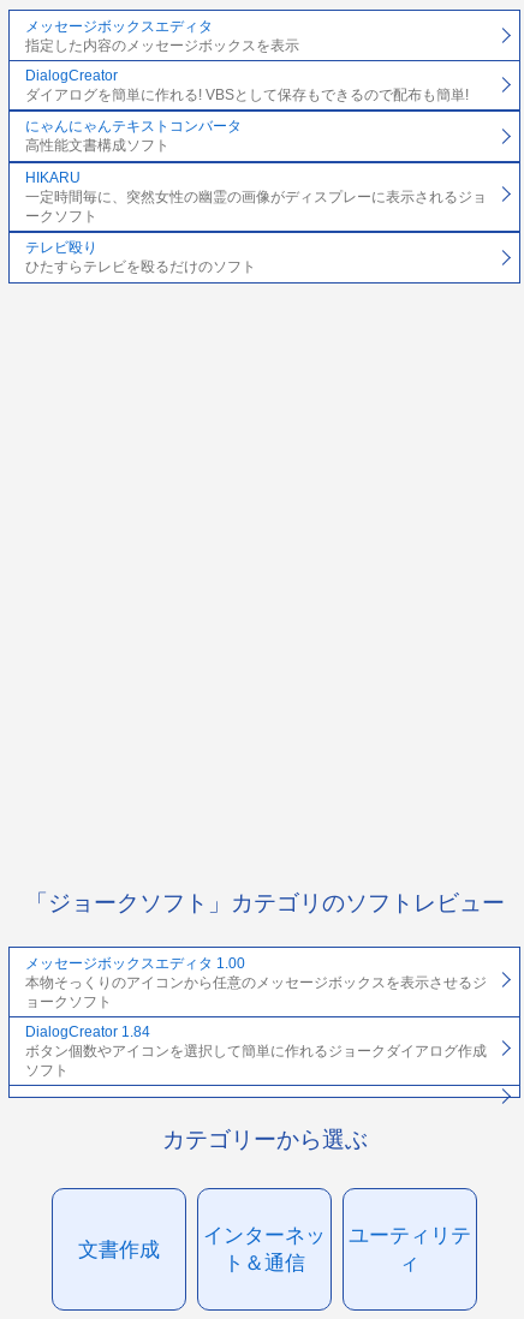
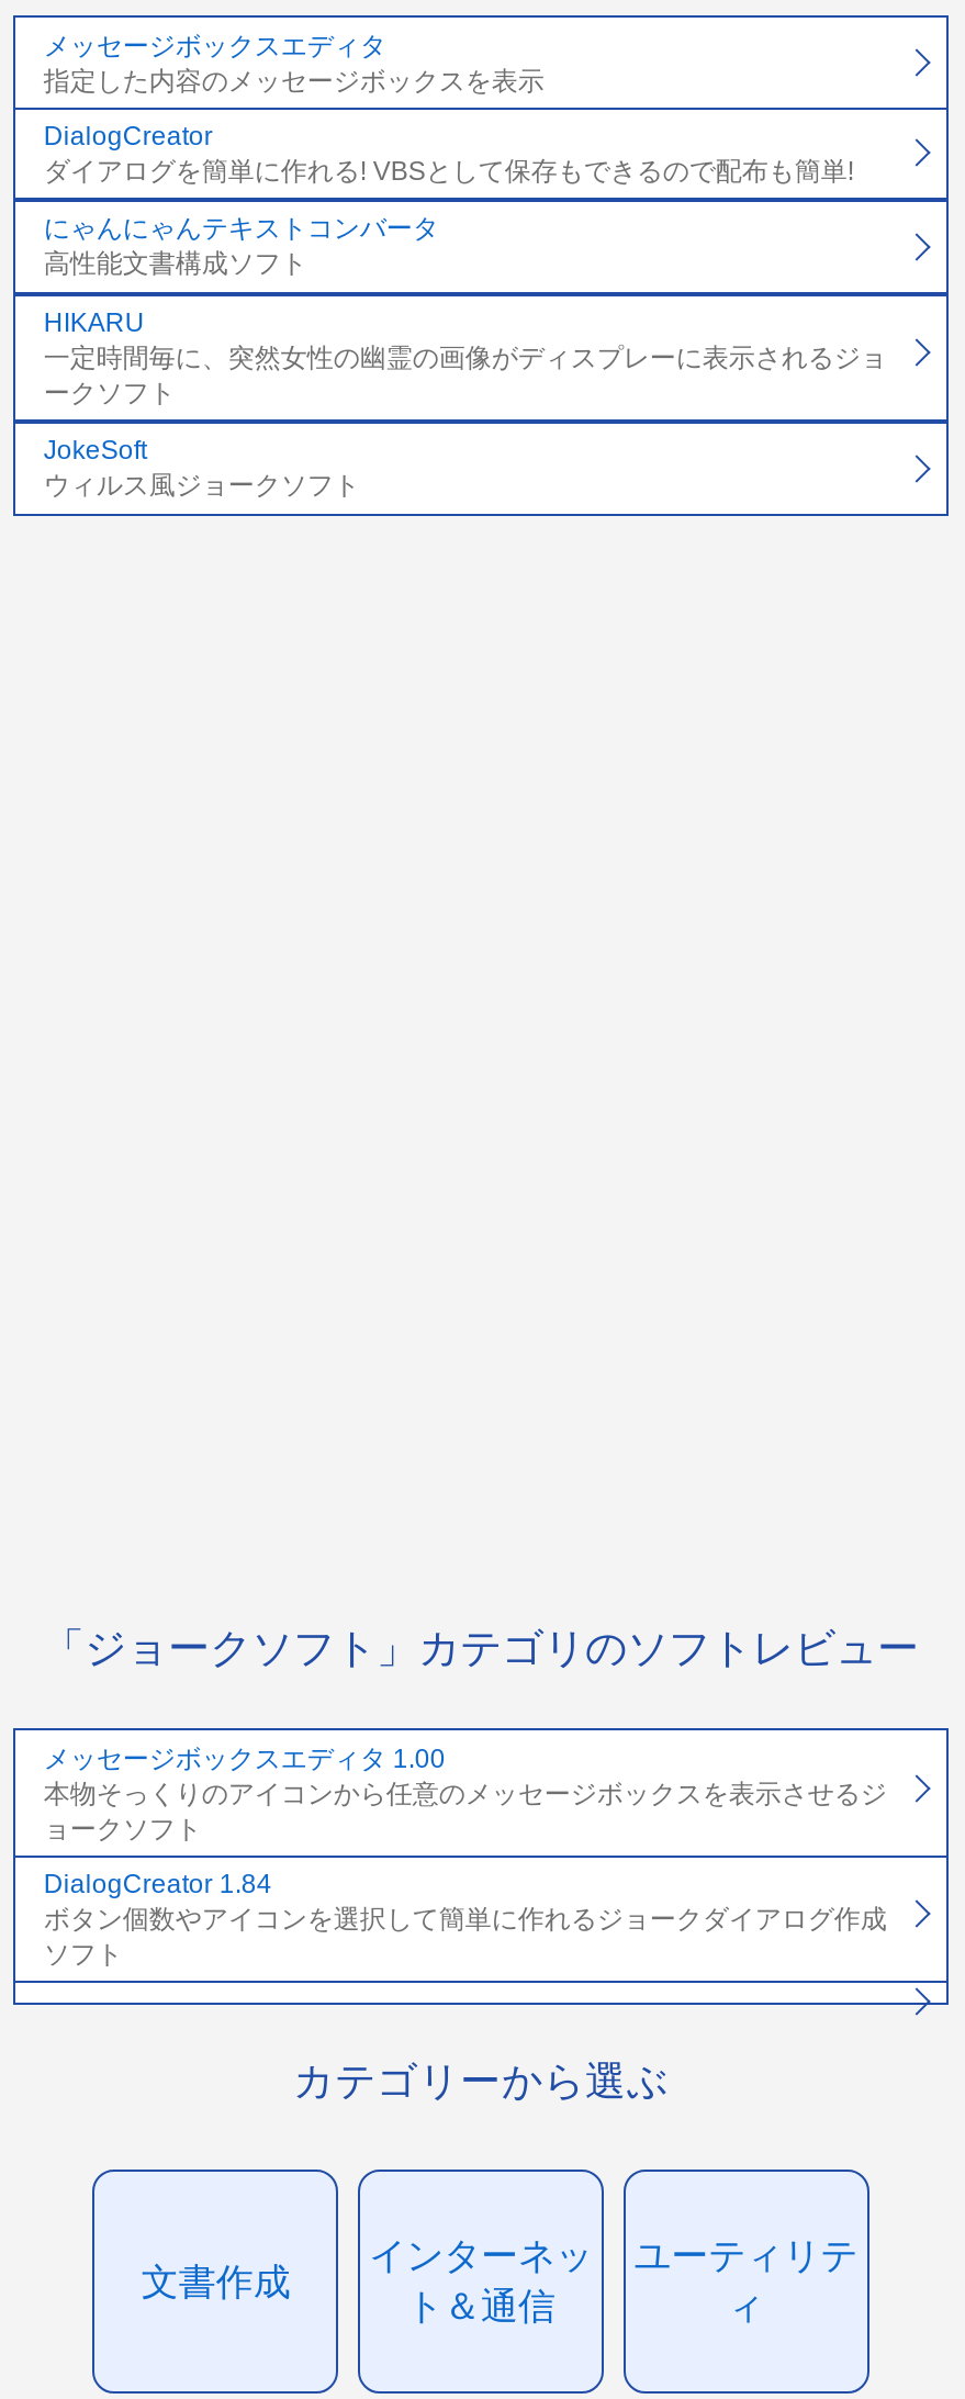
[25,240,256,276] テレビ殴り | ひたすらテレビを殴るだけのソフト -> [44,436,360,502] JokeSoft | ウィルス風ジョークソフト

